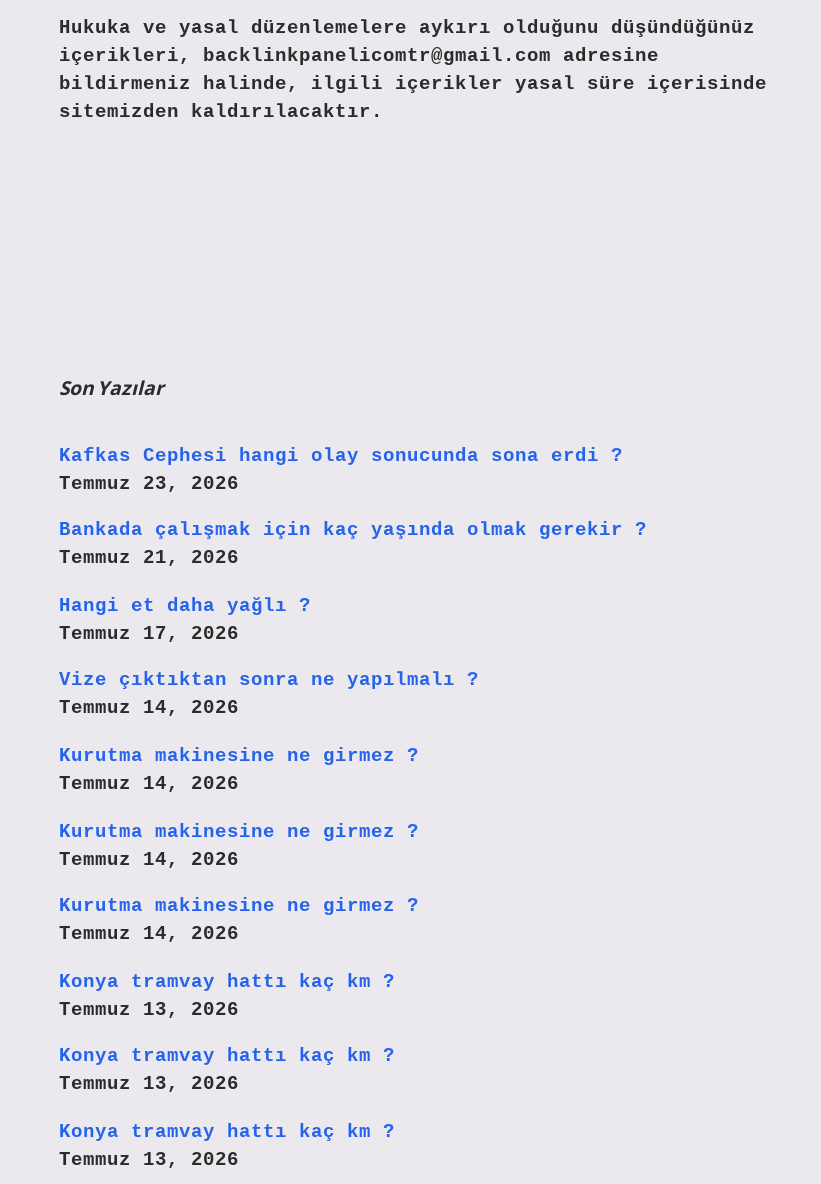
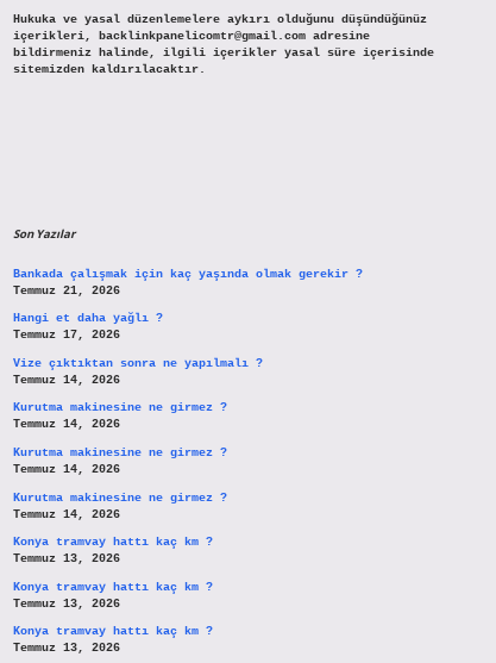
[59,444,623,494] Kafkas Cephesi hangi olay sonucunda sona erdi ? | Temmuz 23, 2026 -> none

